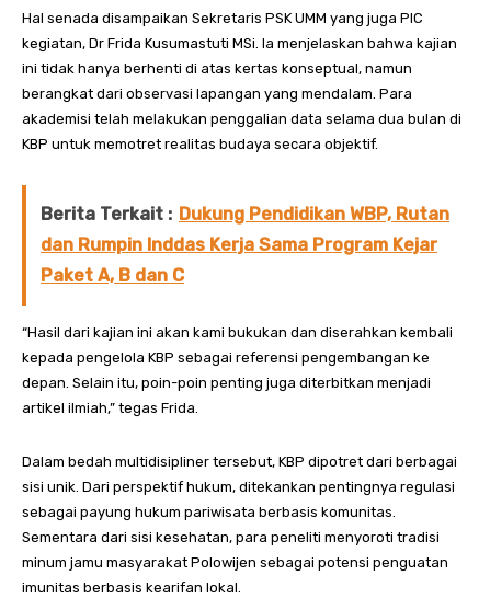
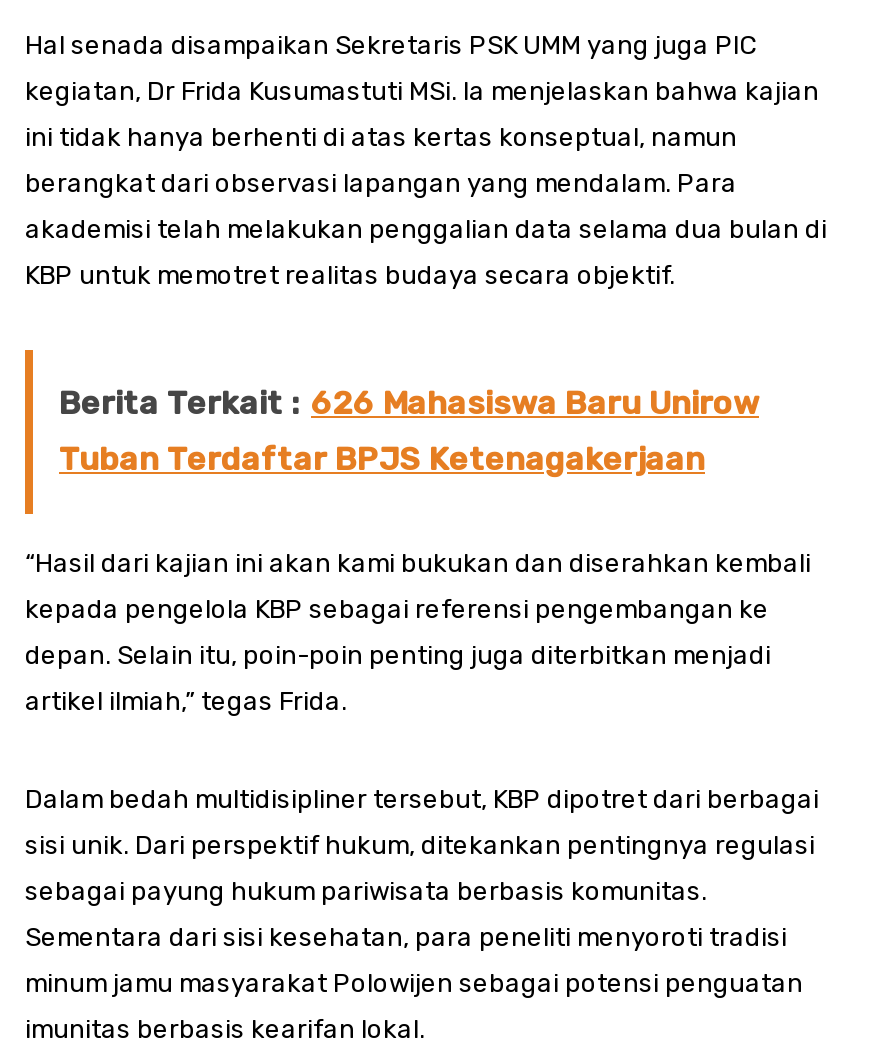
[41,204,449,286] Berita Terkait : Dukung Pendidikan WBP, Rutan | dan Rumpin Inddas Kerja Sama Program Kejar | Paket A, B dan C -> [59,383,759,477] Berita Terkait : 626 Mahasiswa Baru Unirow | Tuban Terdaftar BPJS Ketenagakerjaan

